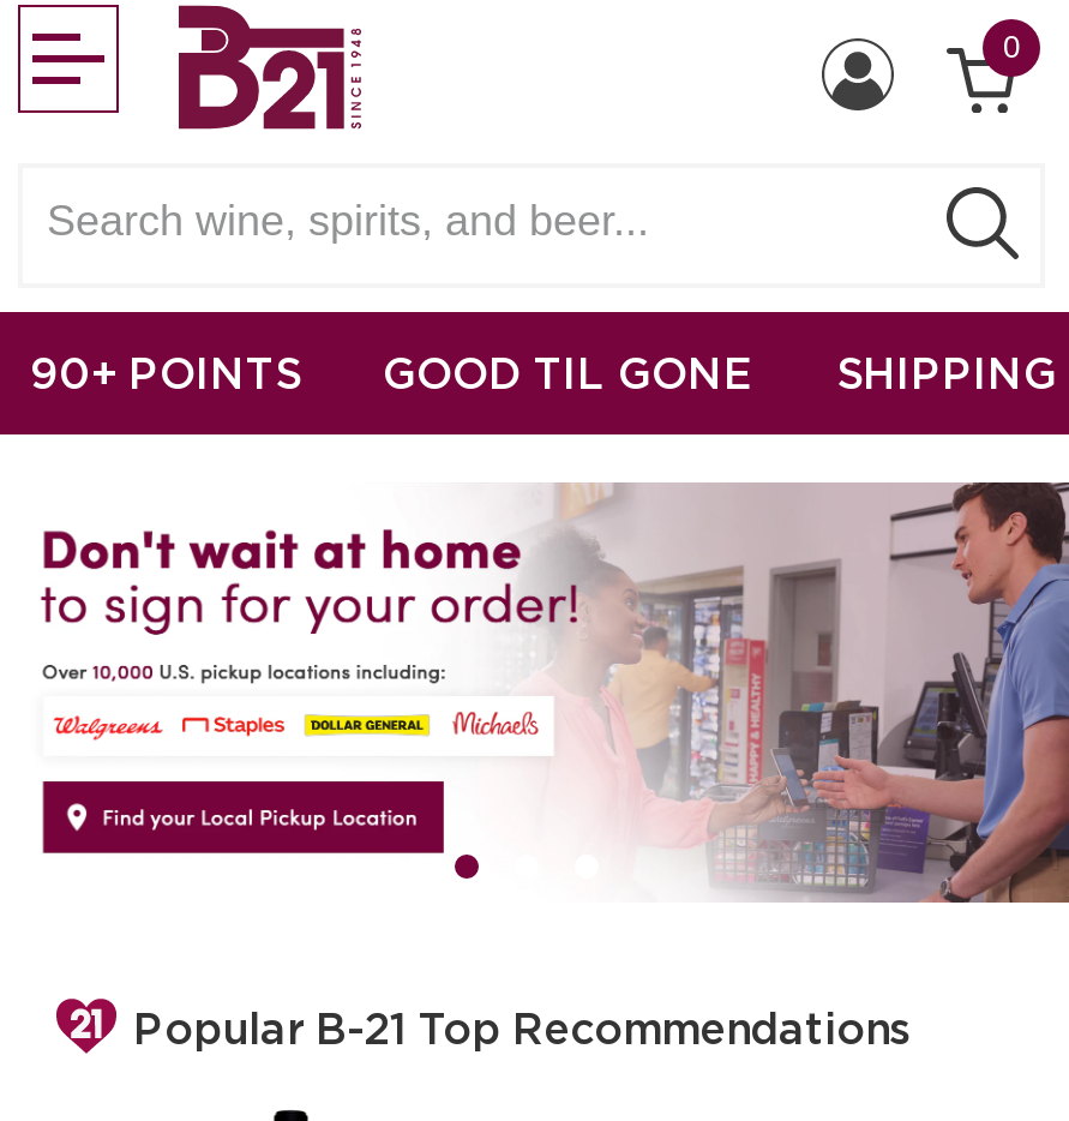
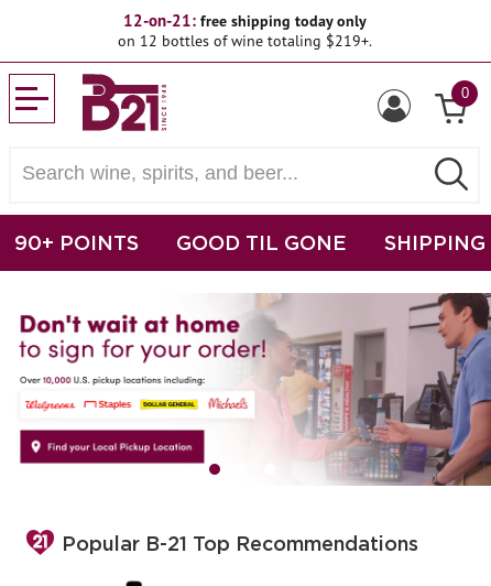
none -> [117,10,372,51] 12-on-21: free shipping today only | on 12 bottles of wine totaling $219+.

